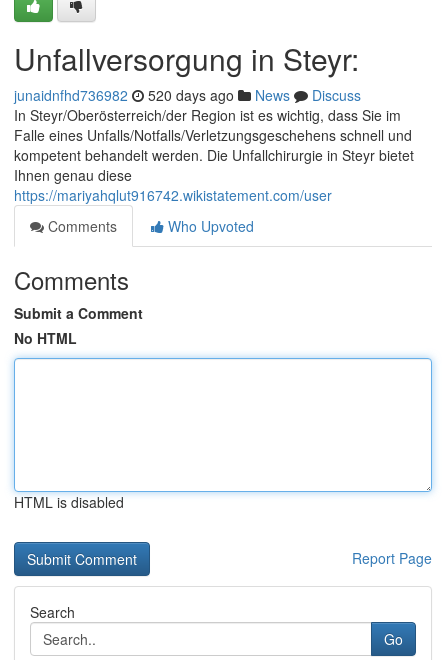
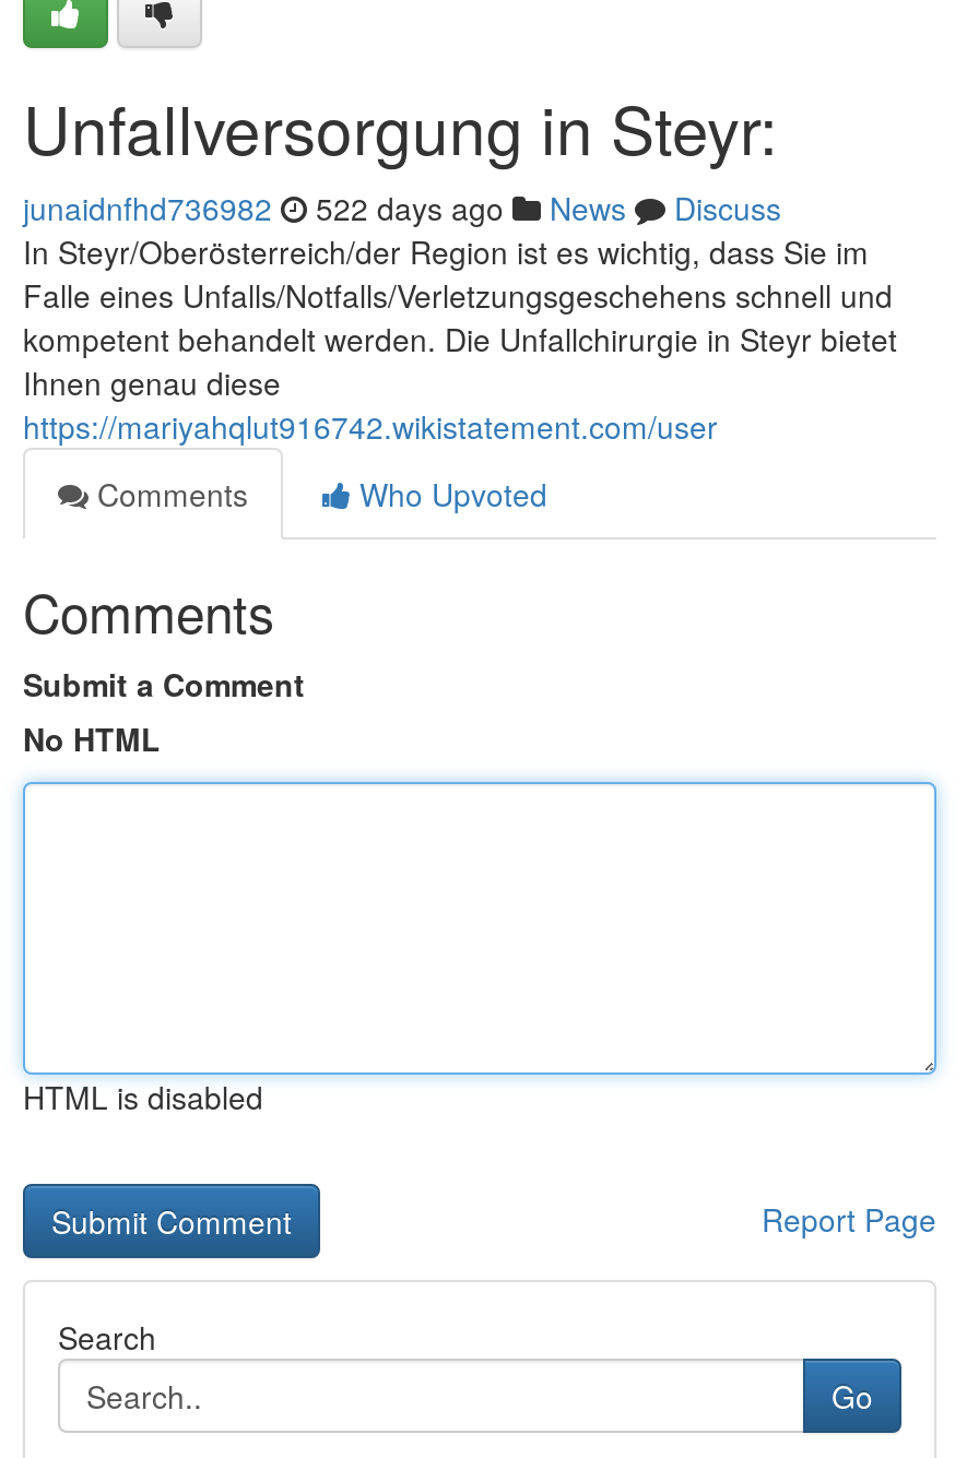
[14,85,361,105] junaidnfhd736982 520 days ago News Discuss -> [23,186,781,229] junaidnfhd736982 522 days ago News Discuss

